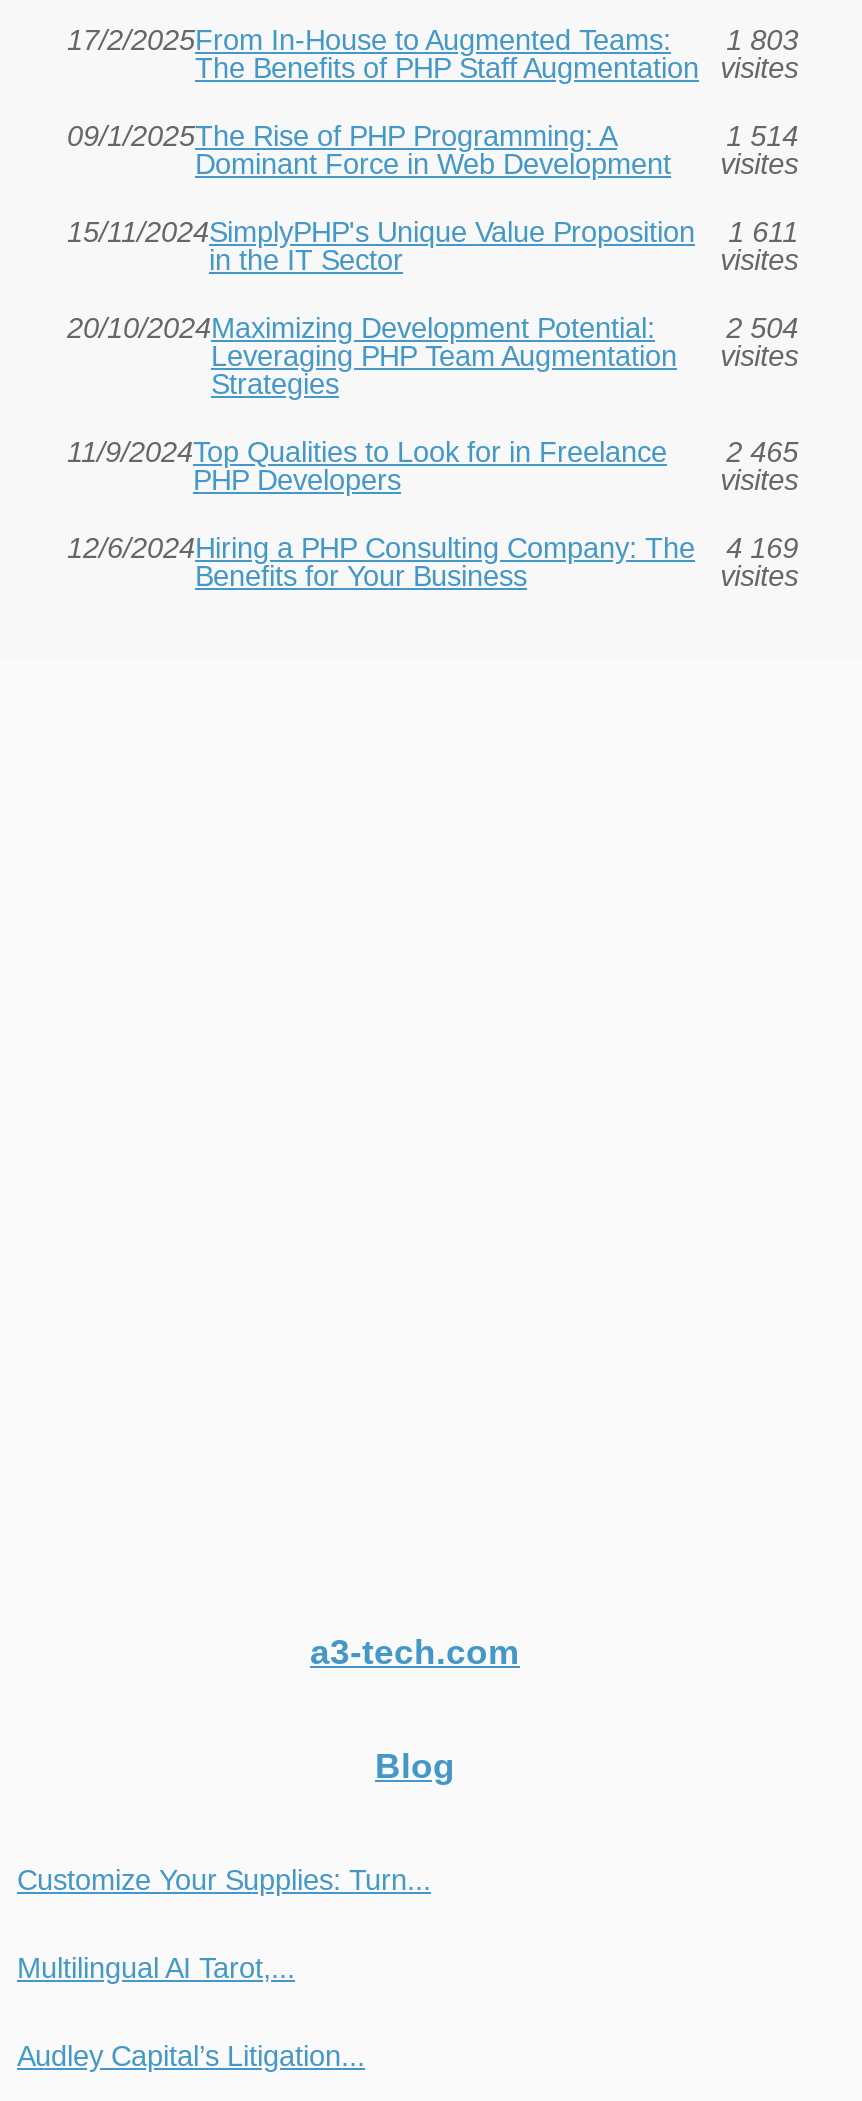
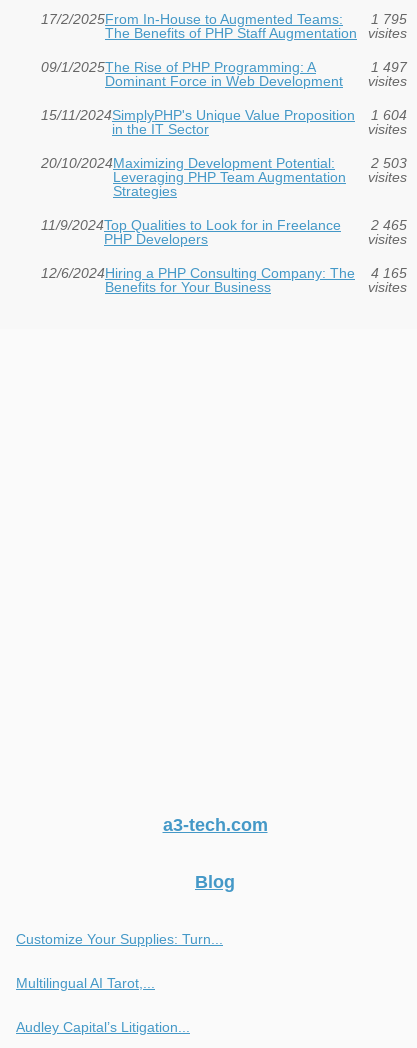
[67,24,798,56] 17/2/2025From In-House to Augmented Teams: 1 803 -> [41,11,407,27] 17/2/2025From In-House to Augmented Teams: 1 795
[726,120,798,152] 1 514 -> [371,59,407,75] 1 497
[67,216,798,248] 15/11/2024SimplyPHP's Unique Value Proposition 1 611 -> [41,107,407,123] 15/11/2024SimplyPHP's Unique Value Proposition 1 604
[726,312,798,344] 2 504 -> [371,155,407,171] 2 503
[67,532,798,564] 12/6/2024Hiring a PHP Consulting Company: The 4 169 -> [41,265,407,281] 12/6/2024Hiring a PHP Consulting Company: The 4 165

